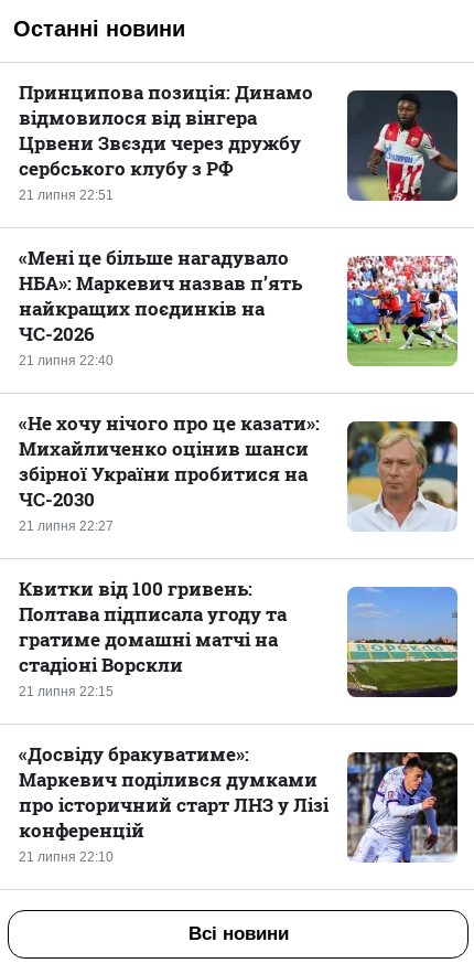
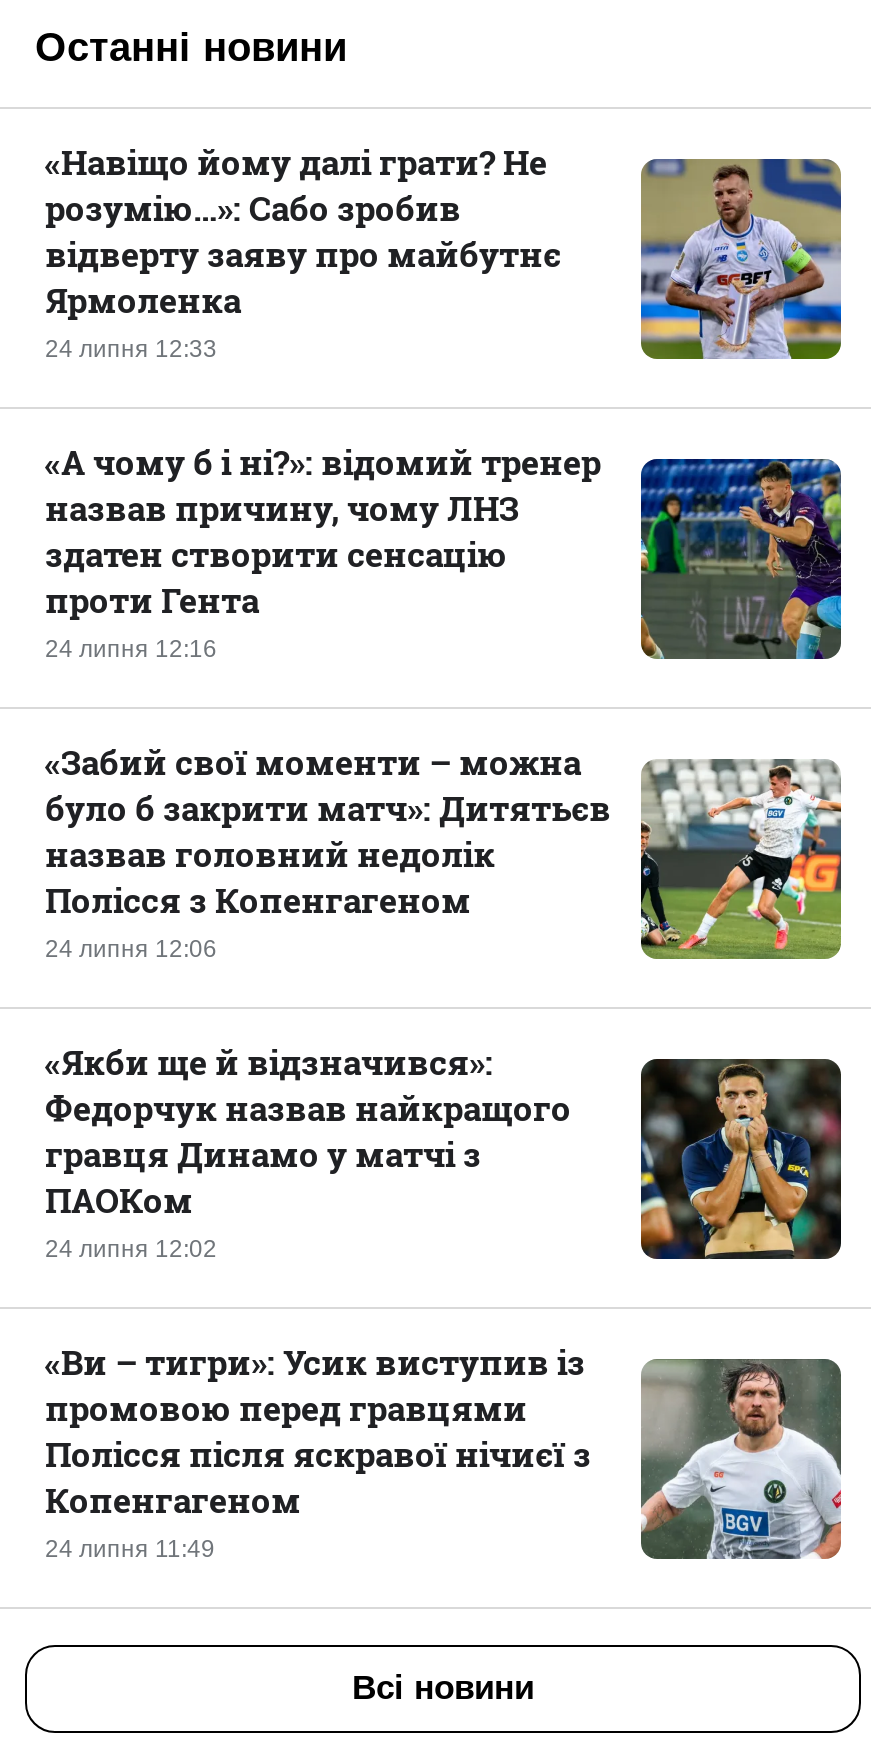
[19,80,459,202] [image] | Принципова позиція: Динамо | відмовилося від вінгера | Црвени Звєзди через дружбу | сербського клубу з РФ -> [45,139,843,361] [image] | «Навіщо йому далі грати? Не | розумію…»: Сабо зробив | відверту заяву про майбутнє | Ярмоленка
[19,188,114,203] 21 липня 22:51 -> [45,335,217,363] 24 липня 12:33
[19,245,459,367] [image] | «Мені це більше нагадувало | НБА»: Маркевич назвав п’ять | найкращих поєдинків на | ЧС-2026 -> [45,439,843,661] [image] | «А чому б і ні?»: відомий тренер | назвав причину, чому ЛНЗ | здатен створити сенсацію | проти Гента
[19,353,114,369] 21 липня 22:40 -> [45,635,217,663] 24 липня 12:16
[19,411,459,532] [image] | «Не хочу нічого про це казати»: | Михайличенко оцінив шанси | збірної України пробитися на | ЧС-2030 -> [45,739,843,961] [image] | «Забий свої моменти – можна | було б закрити матч»: Дитятьєв | назвав головний недолік | Полісся з Копенгагеном
[19,519,114,534] 21 липня 22:27 -> [45,935,217,963] 24 липня 12:06
[19,576,287,677] Квитки від 100 гривень: | Полтава підписала угоду та | гратиме домашні матчі на | стадіоні Ворскли -> [45,1039,571,1223] «Якби ще й відзначився»: | Федорчук назвав найкращого | гравця Динамо у матчі з | ПАОКом
[346,586,459,697] [image] -> [639,1057,843,1259] [image]
[19,684,114,700] 21 липня 22:15 -> [45,1235,217,1263] 24 липня 12:02
[19,741,459,864] [image] | «Досвіду бракуватиме»: | Маркевич поділився думками | про історичний старт ЛНЗ у Лізі | конференцій -> [45,1339,843,1561] [image] | «Ви – тигри»: Усик виступив із | промовою перед гравцями | Полісся після яскравої нічиєї з | Копенгагеном
[19,850,114,865] 21 липня 22:10 -> [45,1535,215,1563] 24 липня 11:49

